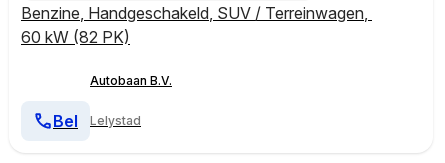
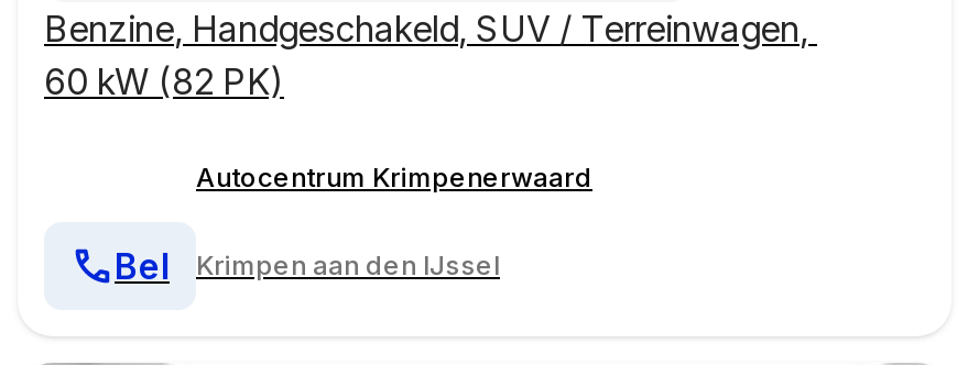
[90,73,172,88] Autobaan B.V. -> [196,161,592,194] Autocentrum Krimpenerwaard
[90,113,141,128] Lelystad -> [196,249,500,282] Krimpen aan den IJssel

